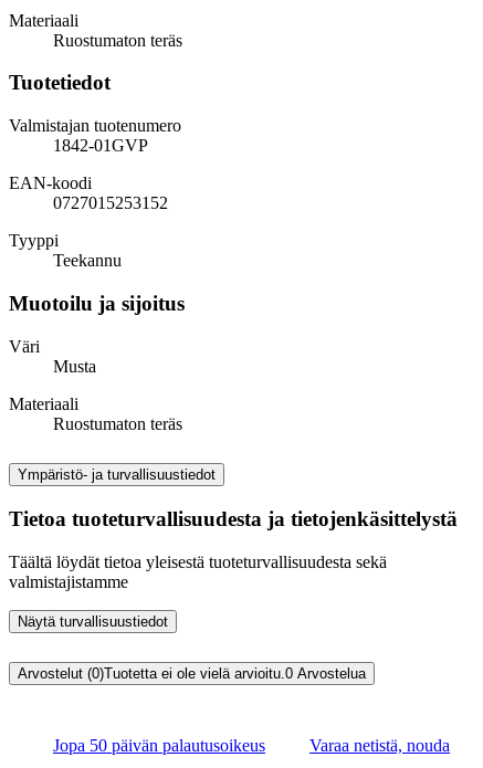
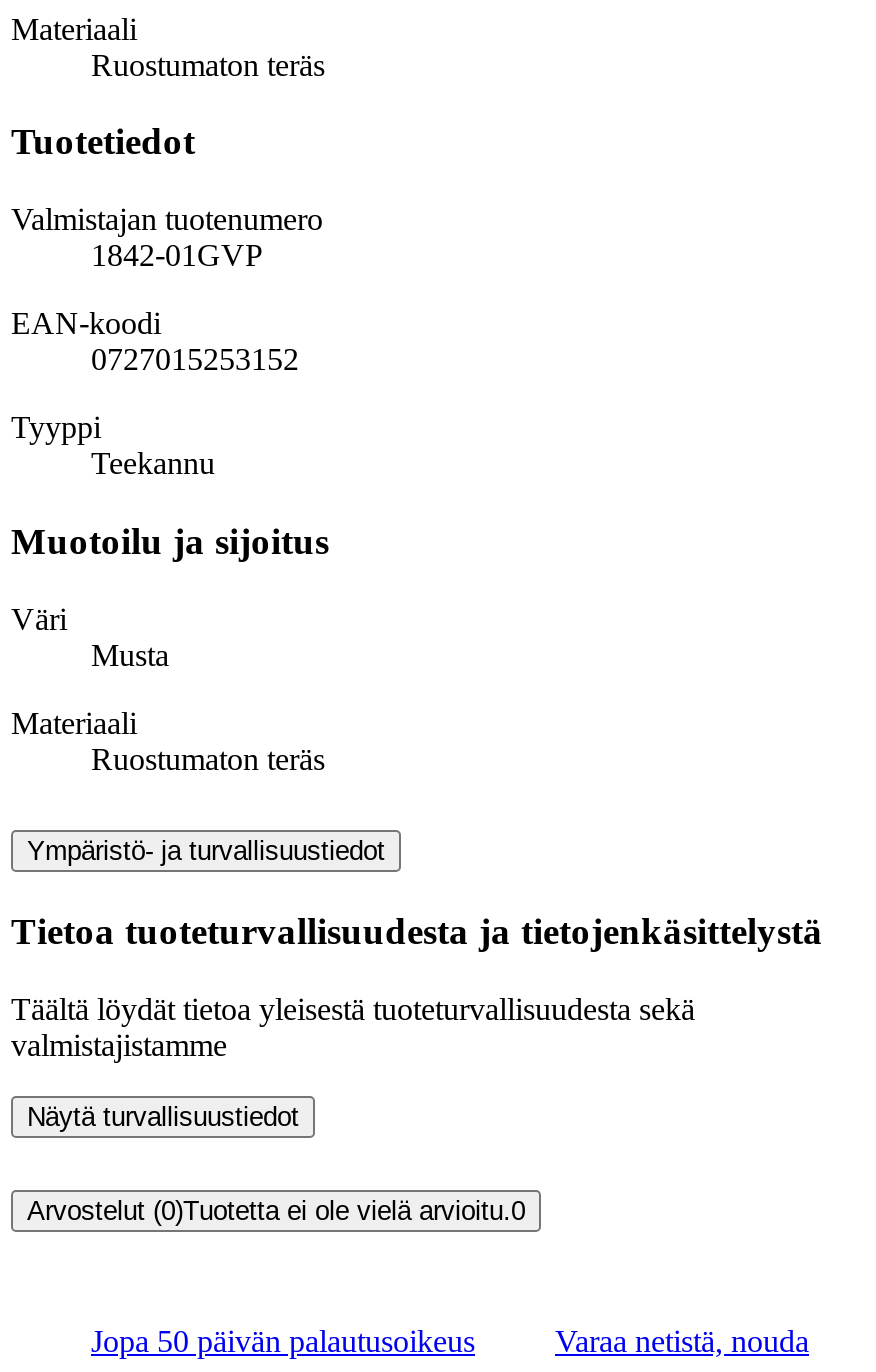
[18,665,366,682] Arvostelut (0)Tuotetta ei ole vielä arvioitu.0 Arvostelua -> [27,1196,525,1226] Arvostelut (0)Tuotetta ei ole vielä arvioitu.0

